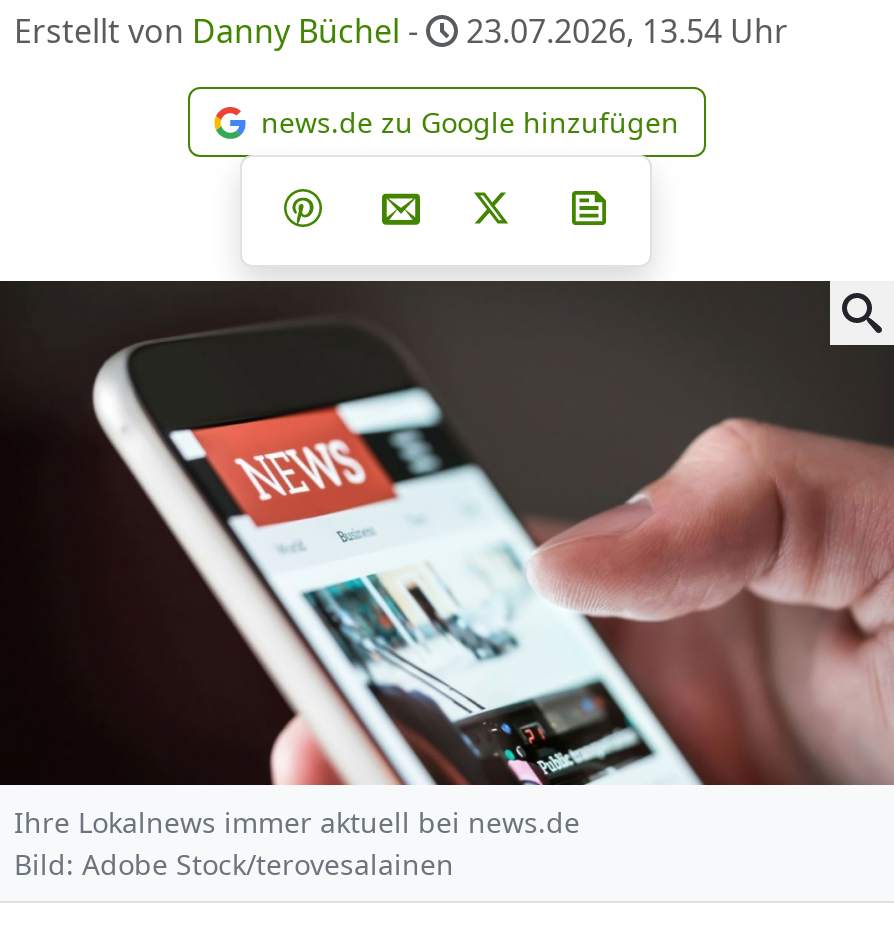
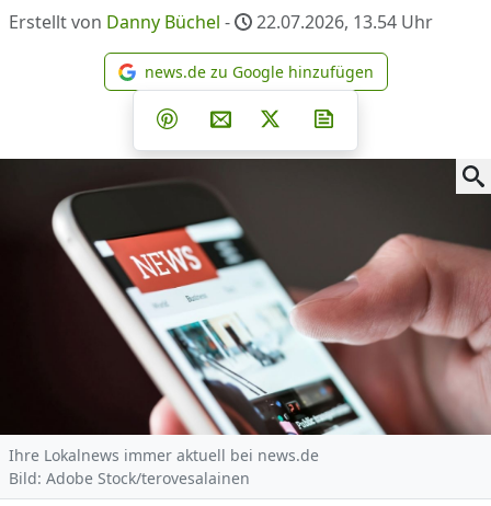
[14,9,788,53] Erstellt von Danny Büchel - 23.07.2026, 13.54 Uhr -> [9,10,433,34] Erstellt von Danny Büchel - 22.07.2026, 13.54 Uhr

